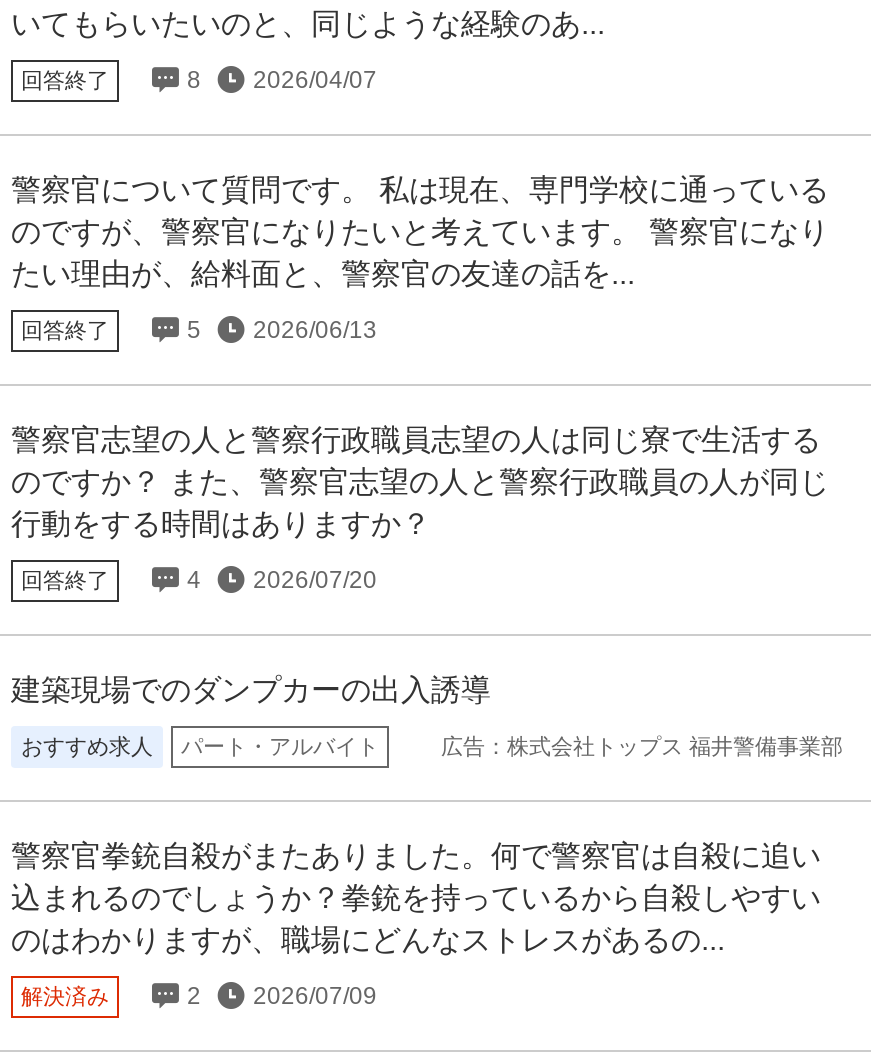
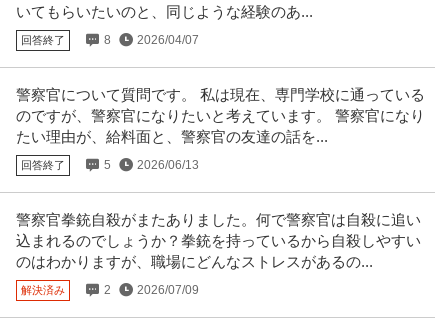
[11,423,843,759] 警察官志望の人と警察行政職員志望の人は同じ寮で生活する | のですか？ また、警察官志望の人と警察行政職員の人が同じ | 行動をする時間はありますか？ | 回答終了 | 4 | 2026/07/20 | 建築現場でのダンプカーの出入誘導 | おすすめ求人 | パート・アルバイト | 広告：株式会社トップス 福井警備事業部 -> none

